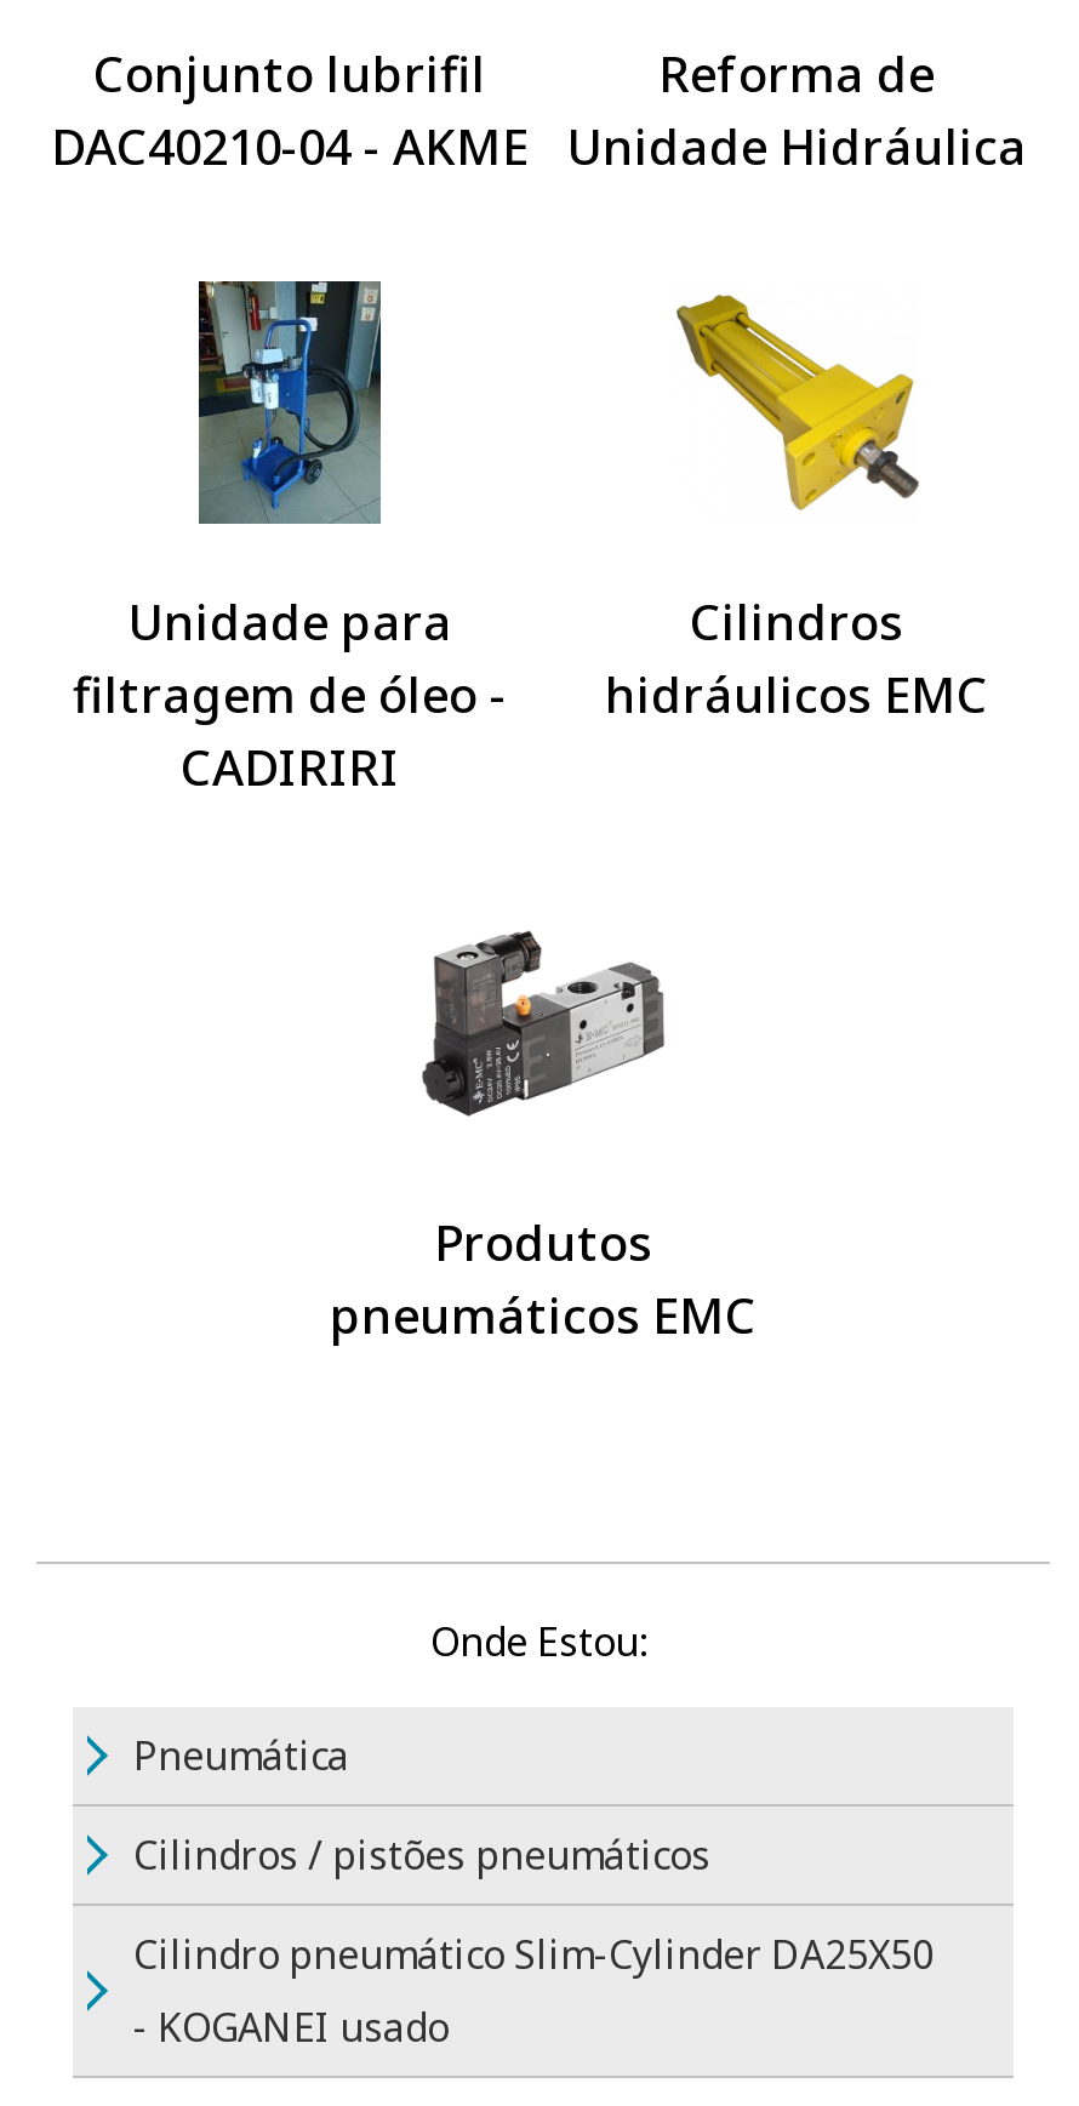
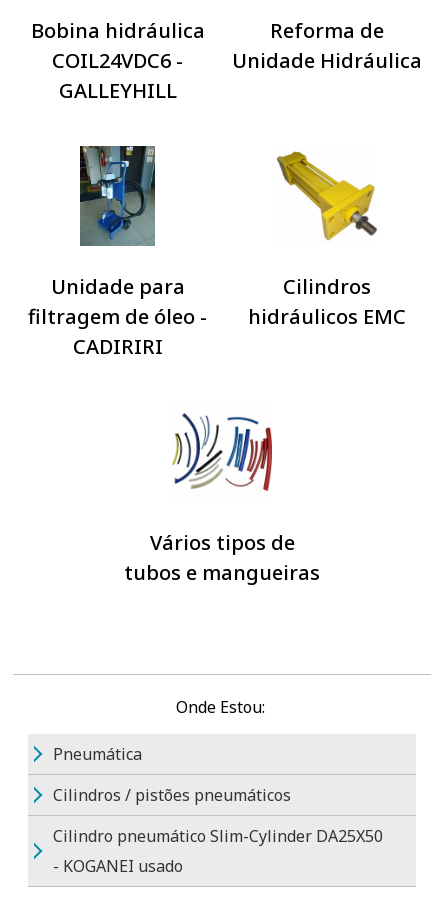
[51,41,529,179] Conjunto lubrifil | DAC40210-04 - AKME -> [30,17,204,104] Bobina hidráulica | COIL24VDC6 - | GALLEYHILL
[330,929,757,1348] [image] | Produtos | pneumáticos EMC -> [124,413,320,586] [image] | Vários tipos de | tubos e mangueiras

